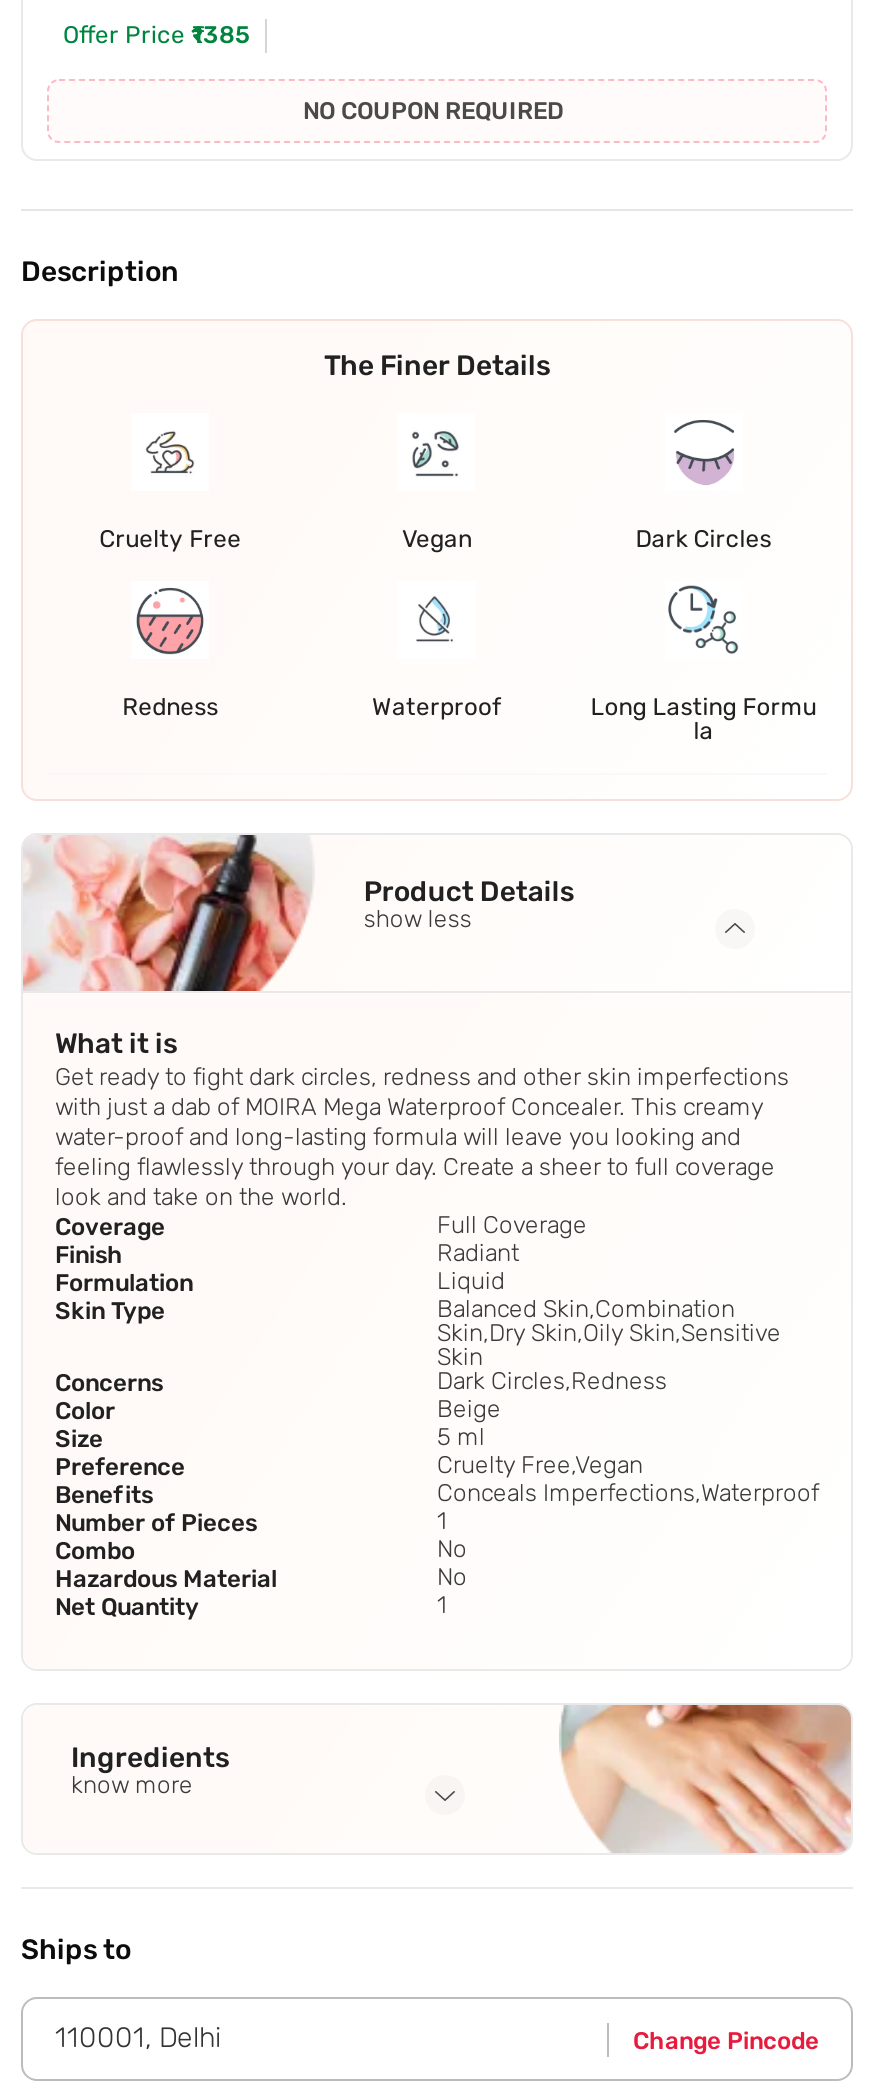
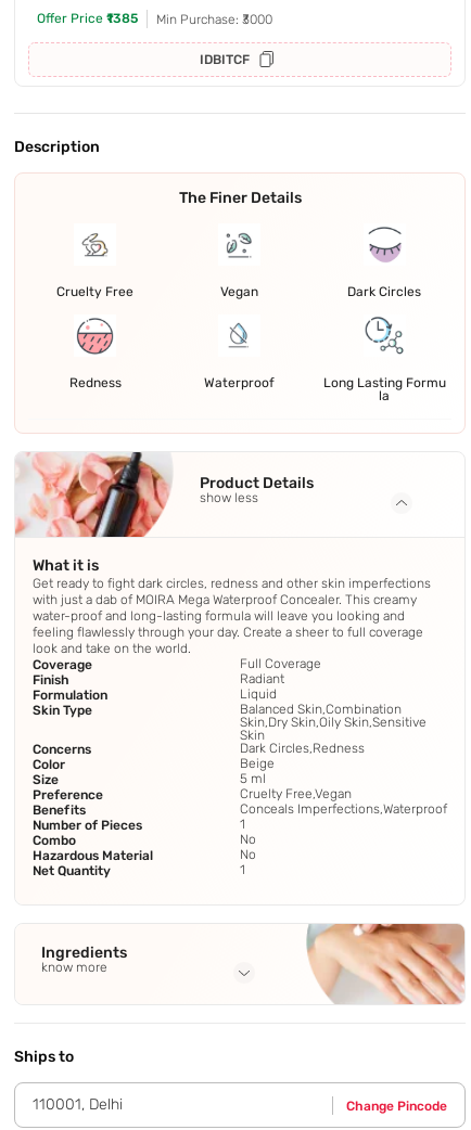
[303,98,563,126] NO COUPON REQUIRED -> [156,12,272,68] Min Purchase: ₹3000 | IDBITCF

